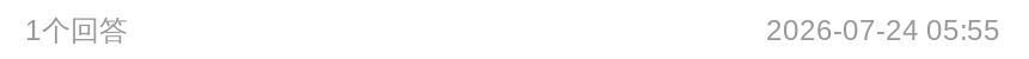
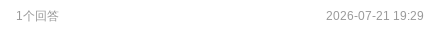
[766,14,1000,47] 2026-07-24 05:55 -> [326,9,424,23] 2026-07-21 19:29

